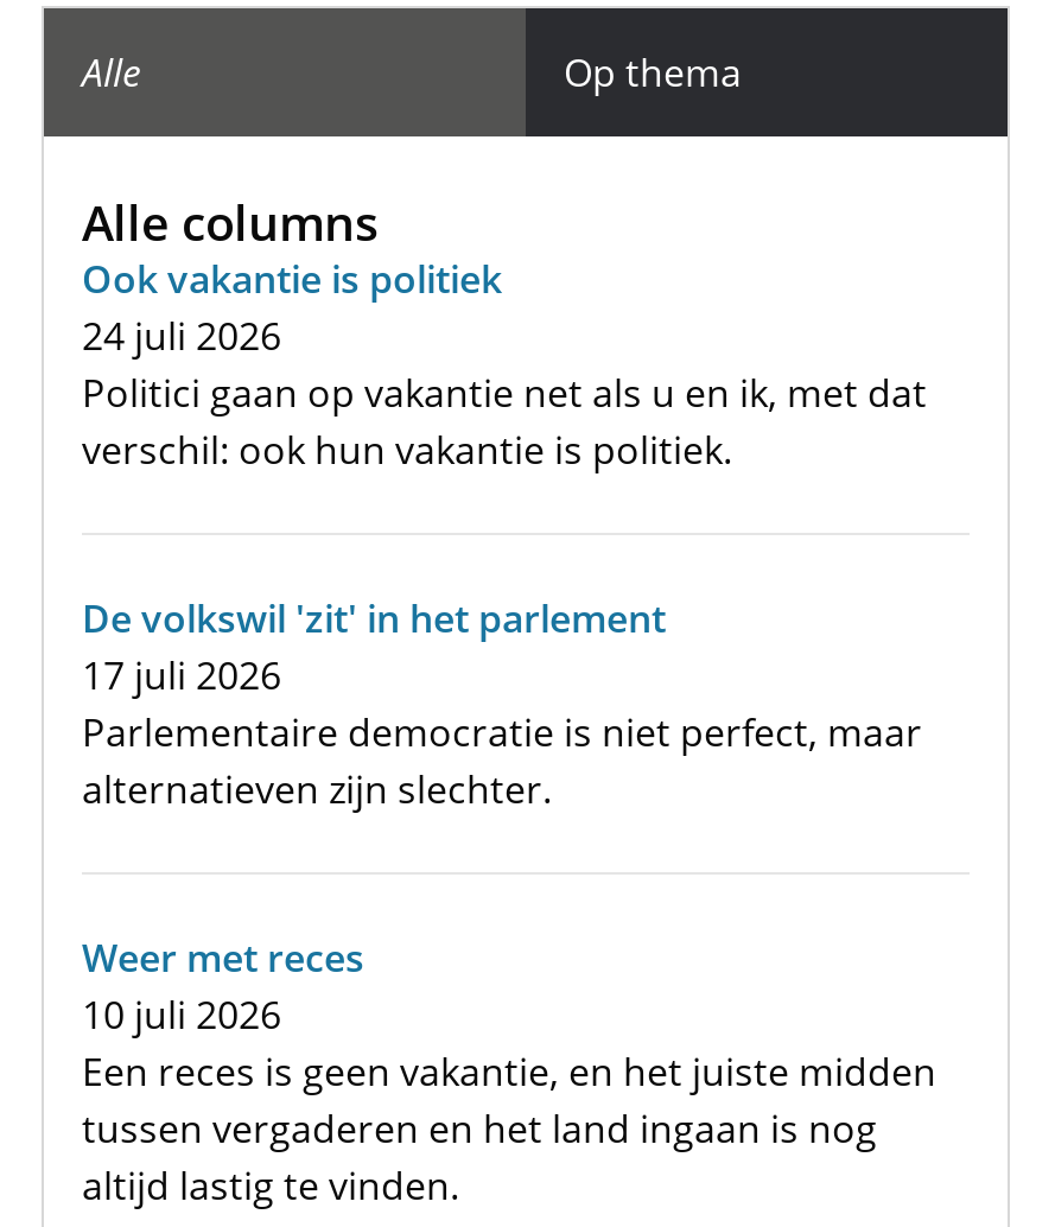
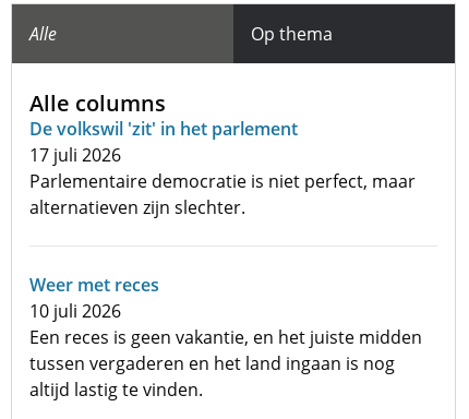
[82,253,927,476] Ook vakantie is politiek | 24 juli 2026 | Politici gaan op vakantie net als u en ik, met dat | verschil: ook hun vakantie is politiek. -> none

